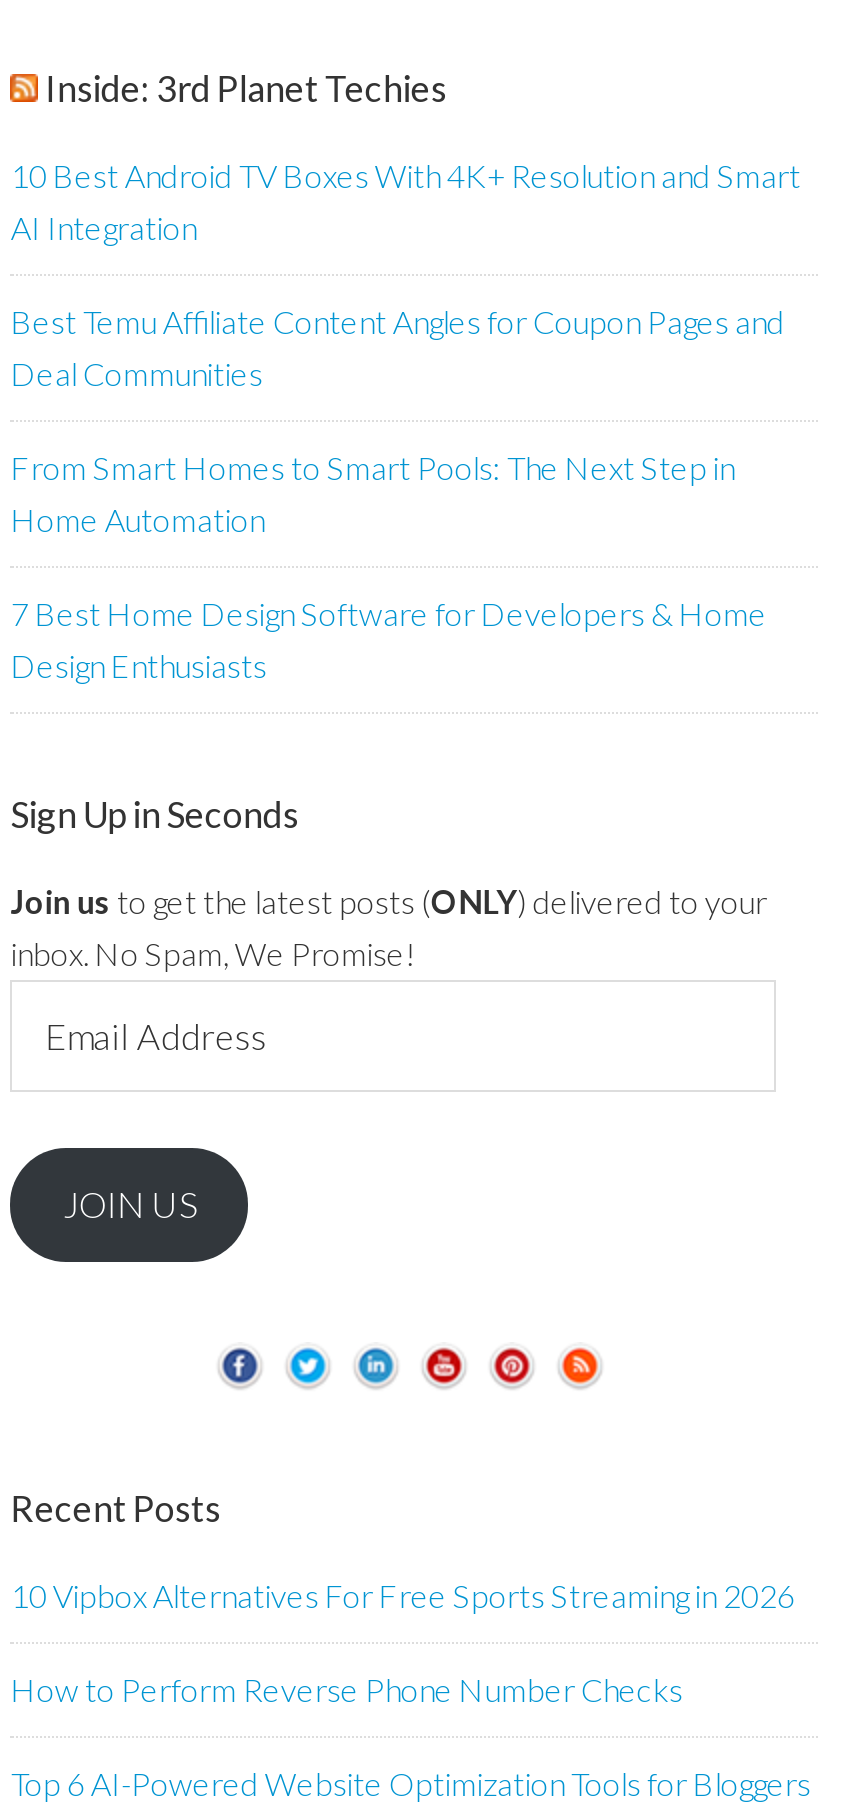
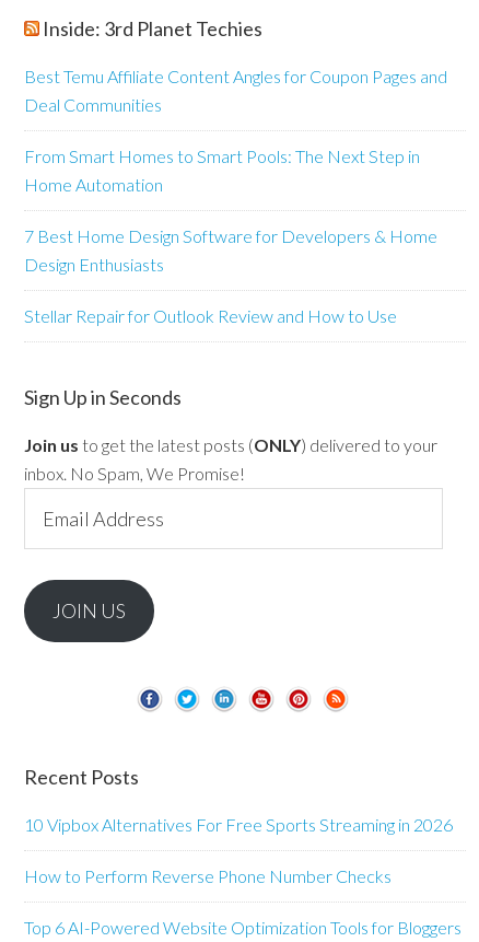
[11,156,801,246] 10 Best Android TV Boxes With 4K+ Resolution and Smart | AI Integration -> none
moved [11,302,785,684] -> [24,66,448,275]: Best Temu Affiliate Content Angles for Coupon Pages and | Deal Communities | From Smart Homes to Smart Pools: The Next Step in | Home Automation | 7 Best Home Design Software for Developers & Home | Design Enthusiasts
none -> [24,305,397,326] Stellar Repair for Outlook Review and How to Use

